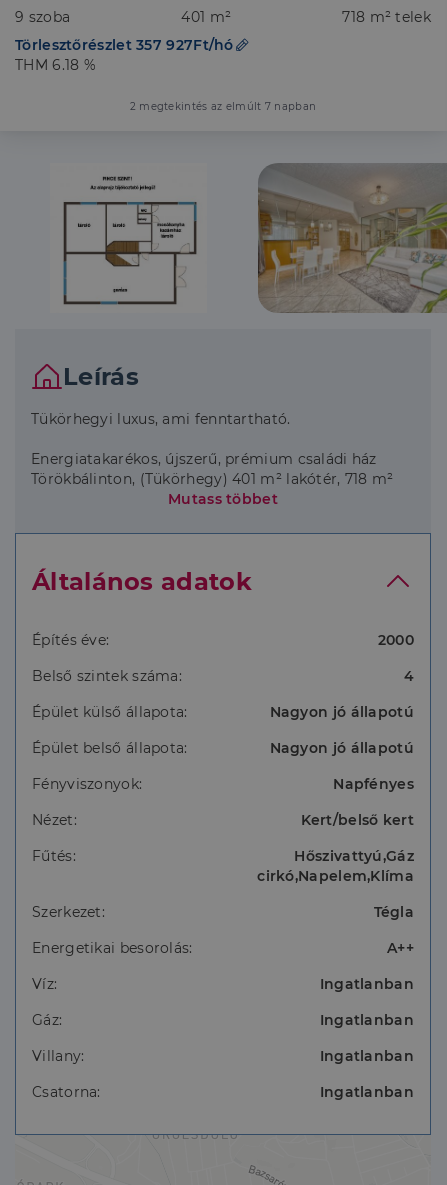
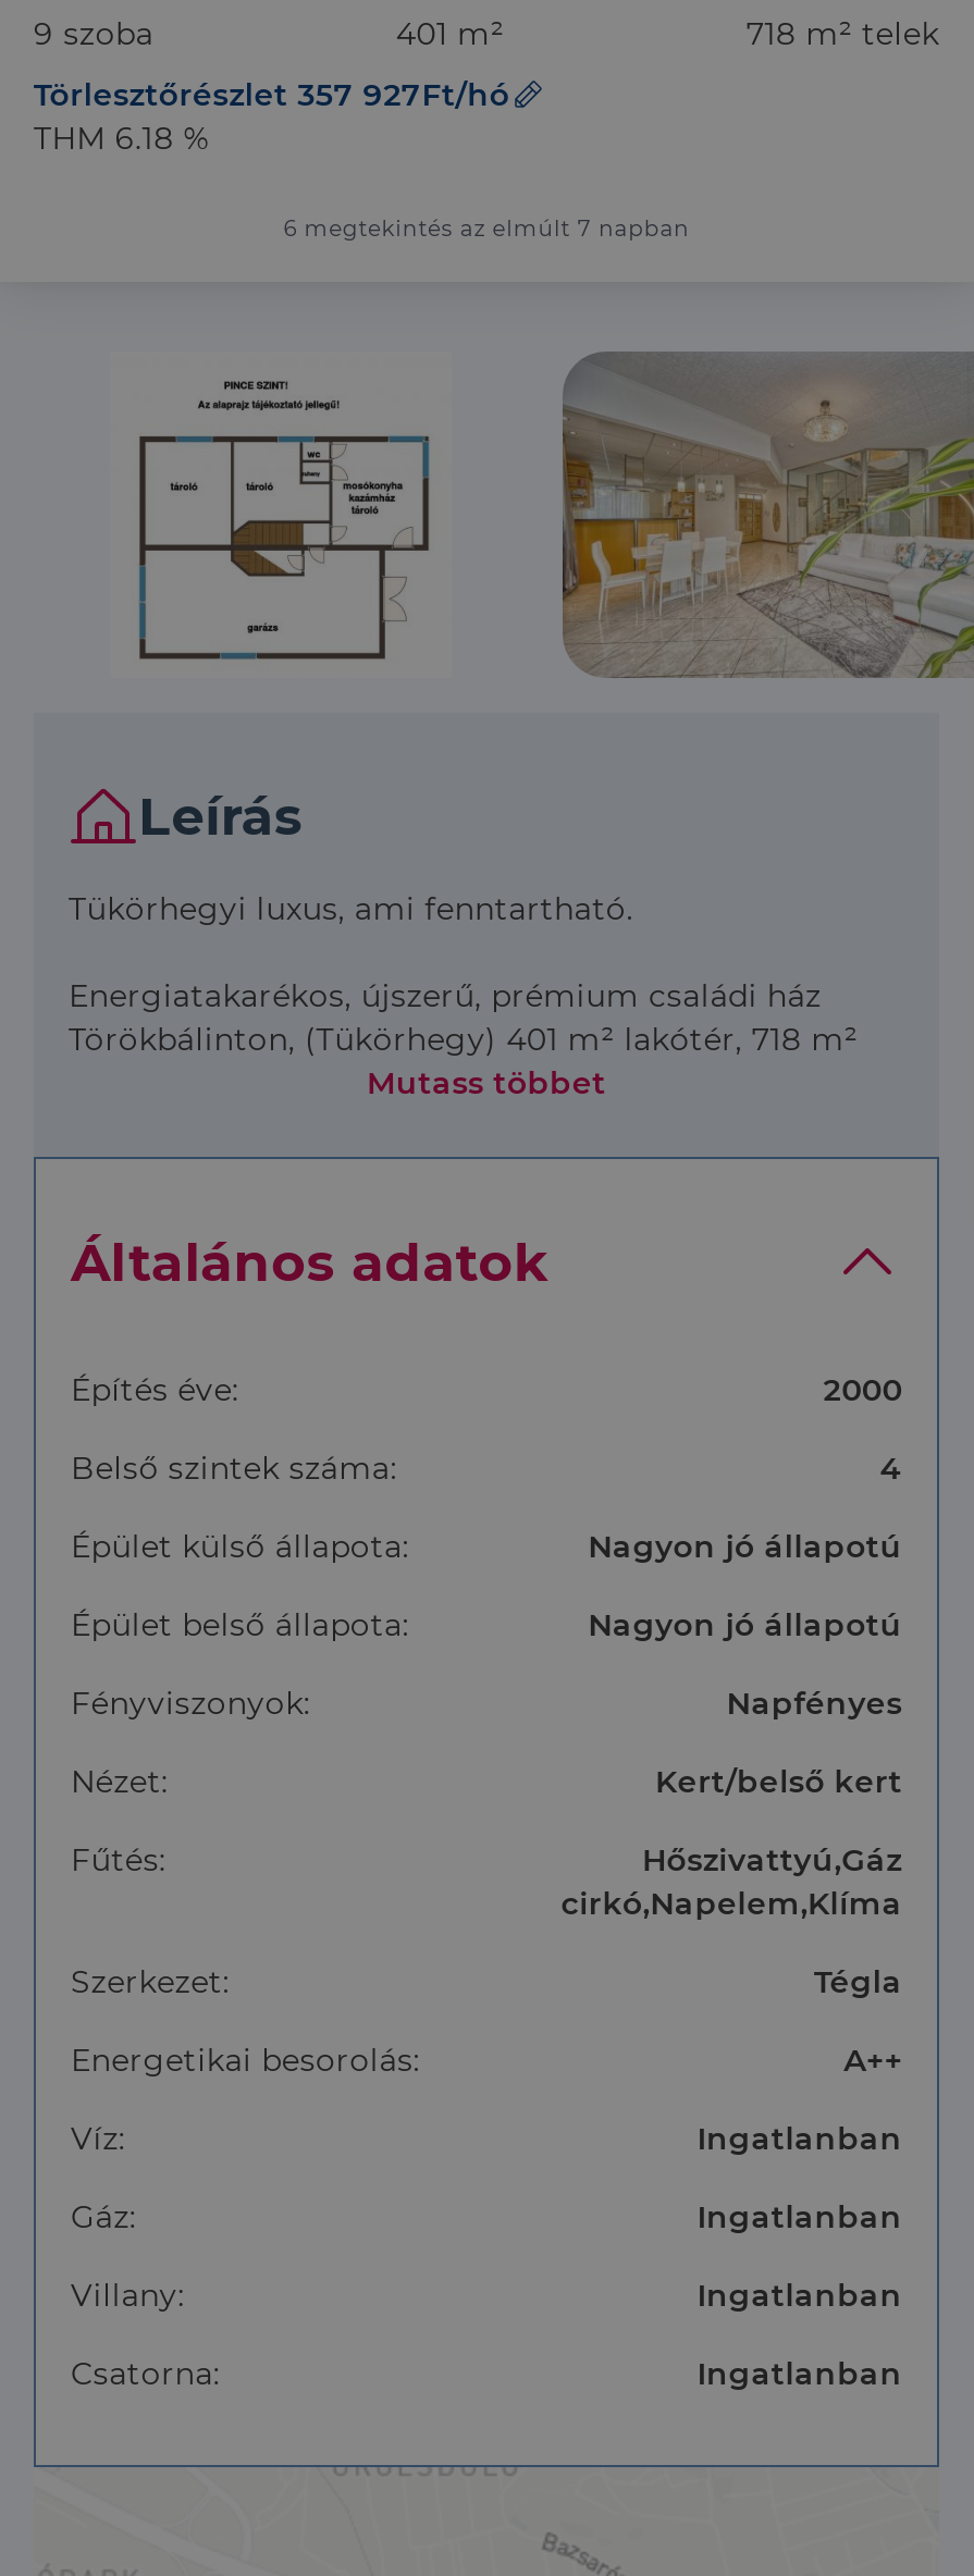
[130,100,316,113] 2 megtekintés az elmúlt 7 napban -> [283,214,690,243] 6 megtekintés az elmúlt 7 napban

